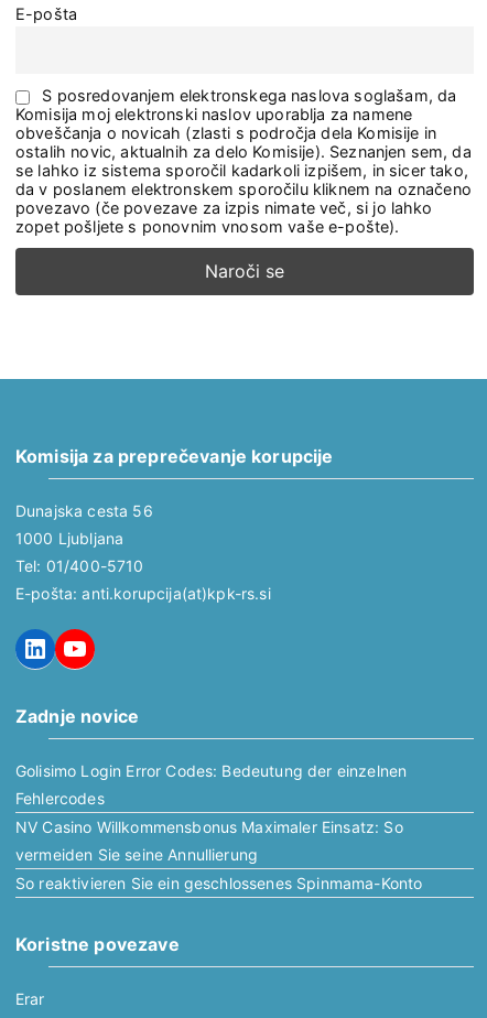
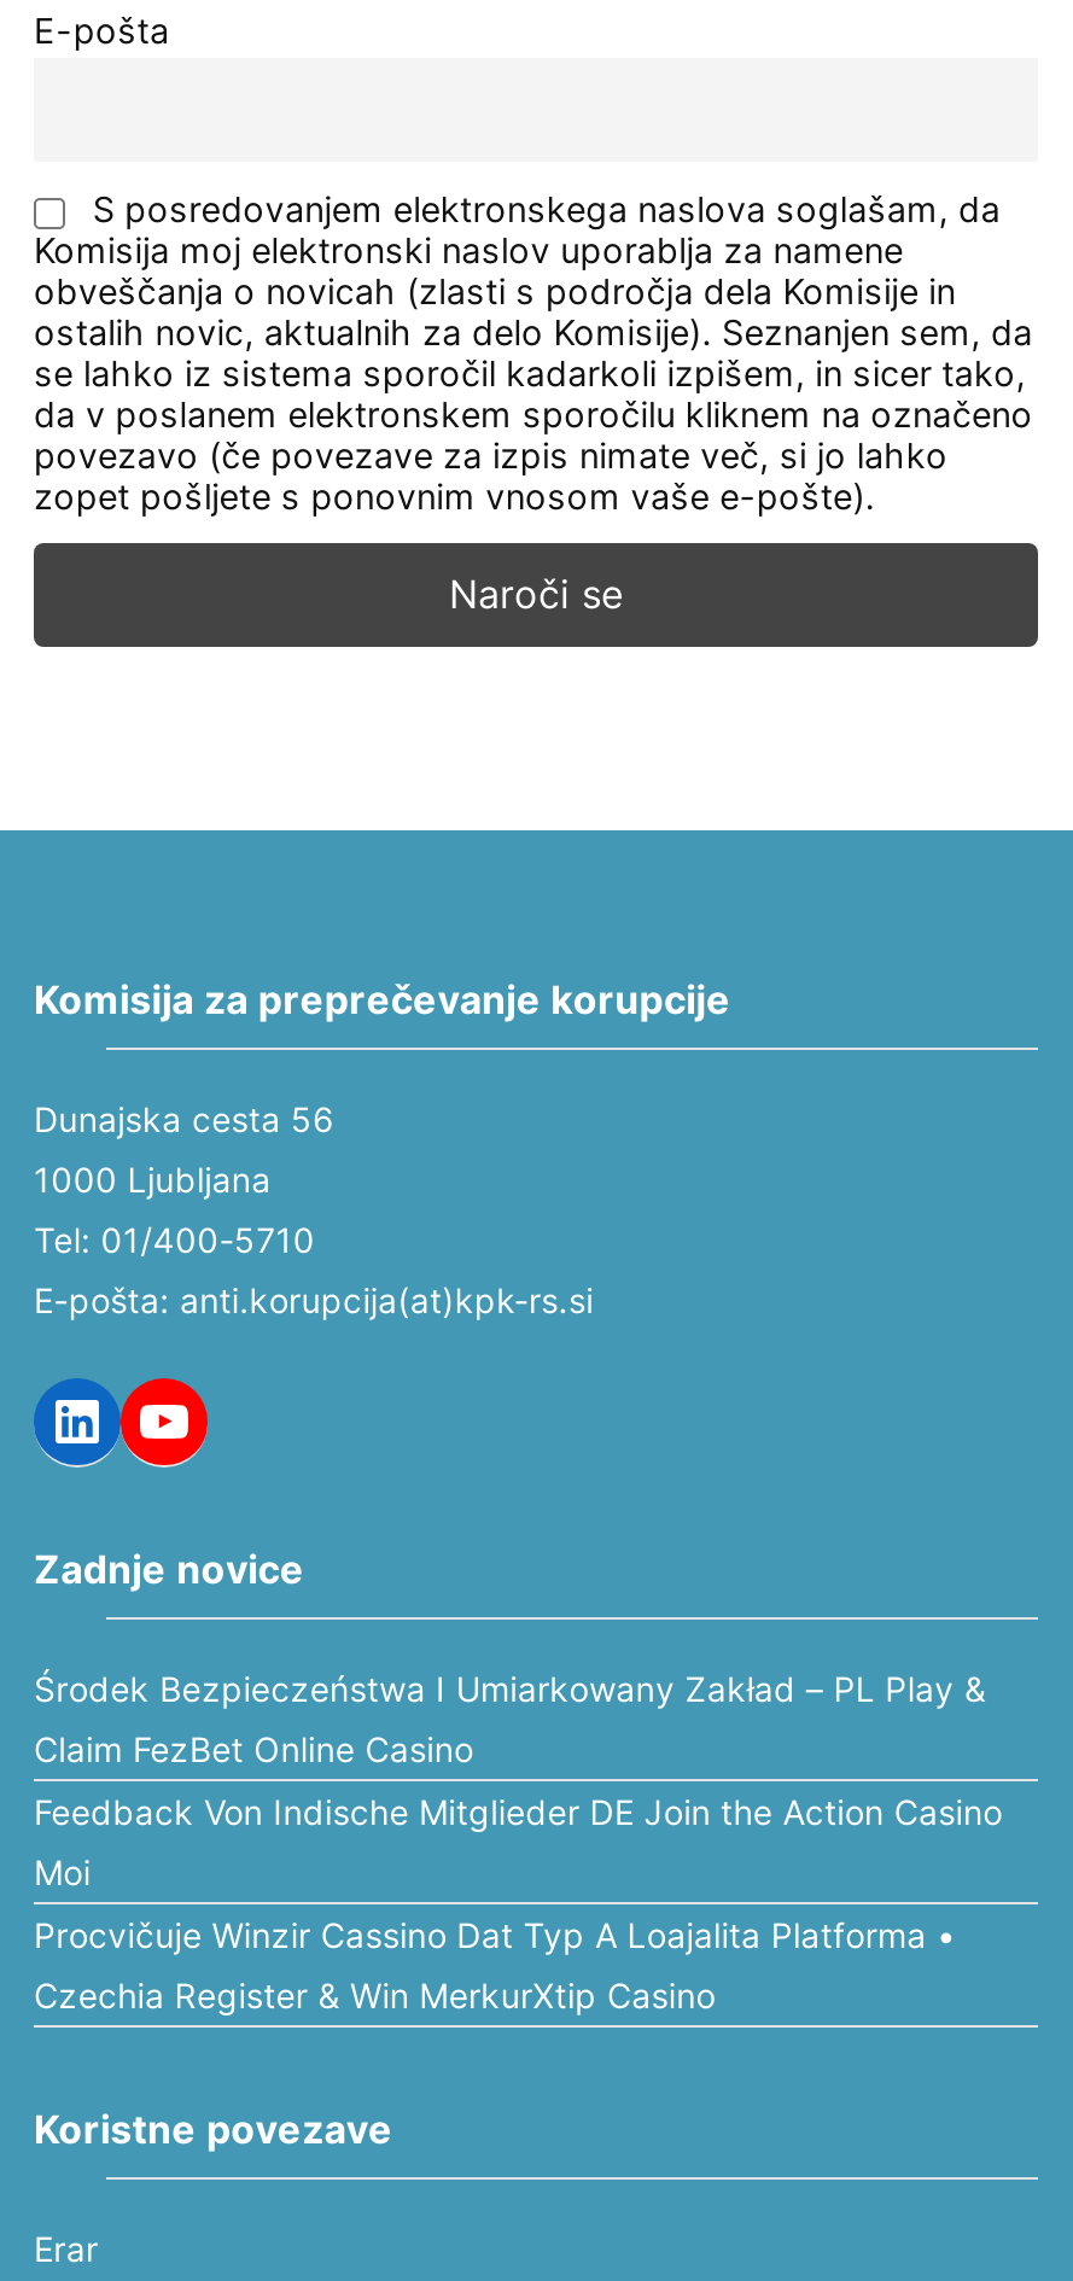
[15,761,422,892] Golisimo Login Error Codes: Bedeutung der einzelnen | Fehlercodes | NV Casino Willkommensbonus Maximaler Einsatz: So | vermeiden Sie seine Annullierung | So reaktivieren Sie ein geschlossenes Spinmama-Konto -> [34,1667,1003,2015] Środek Bezpieczeństwa I Umiarkowany Zakład – PL Play & | Claim FezBet Online Casino | Feedback Von Indische Mitglieder DE Join the Action Casino | Moi | Procvičuje Winzir Cassino Dat Typ A Loajalita Platforma • | Czechia Register & Win MerkurXtip Casino

